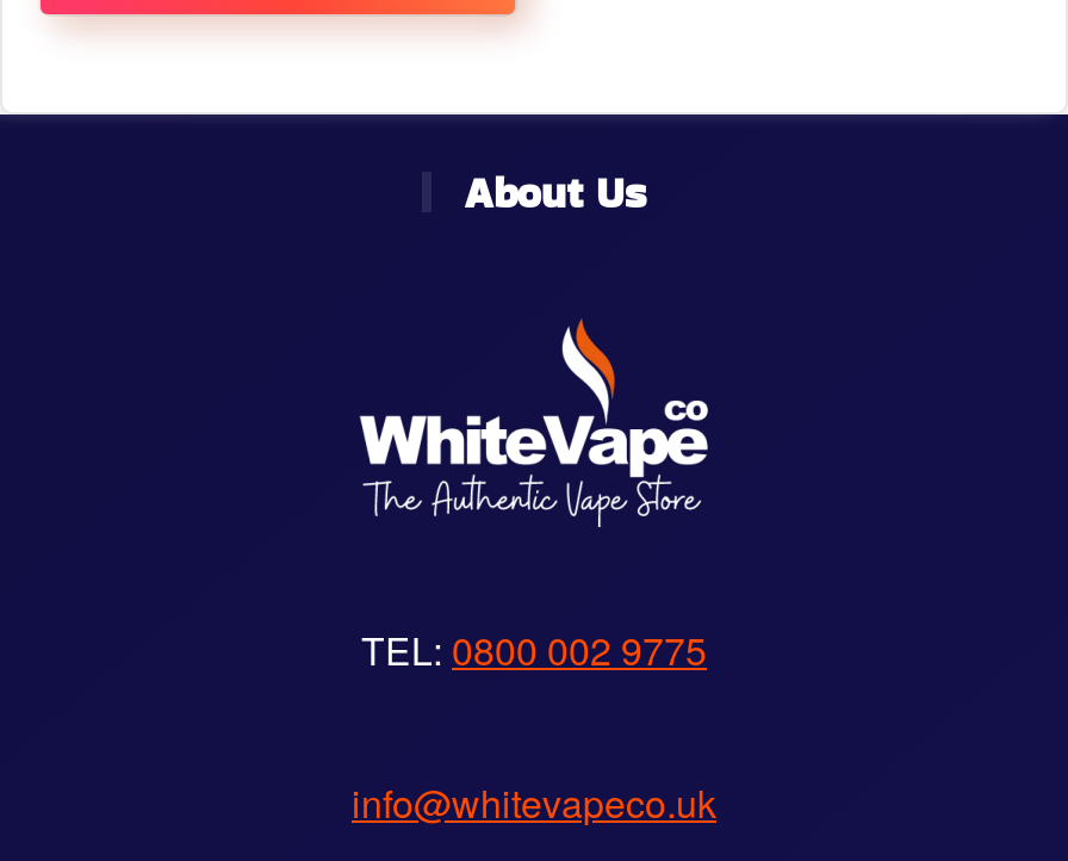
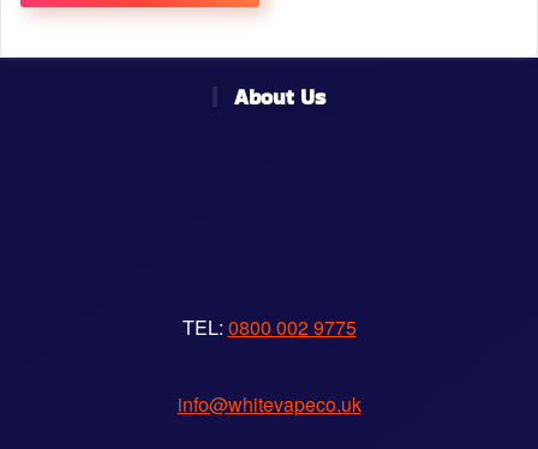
[358,318,710,528] [image] -> none

